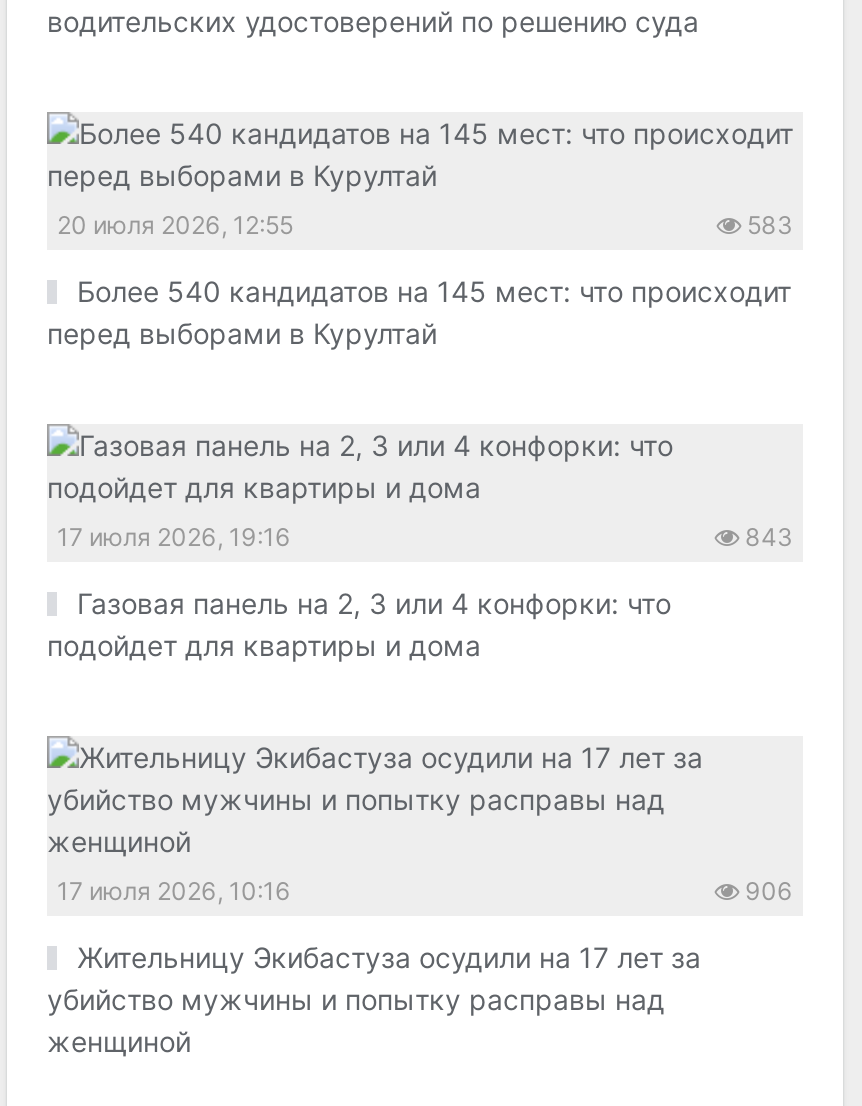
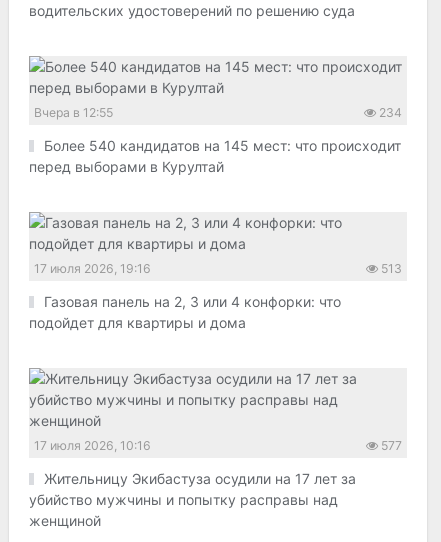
[57,210,793,240] 20 июля 2026, 12:55 | 583 -> [34,105,402,120] Вчера в 12:55 | 234
[739,522,793,552] 843 -> [378,261,402,276] 513
[739,876,793,906] 906 -> [378,438,402,453] 577

